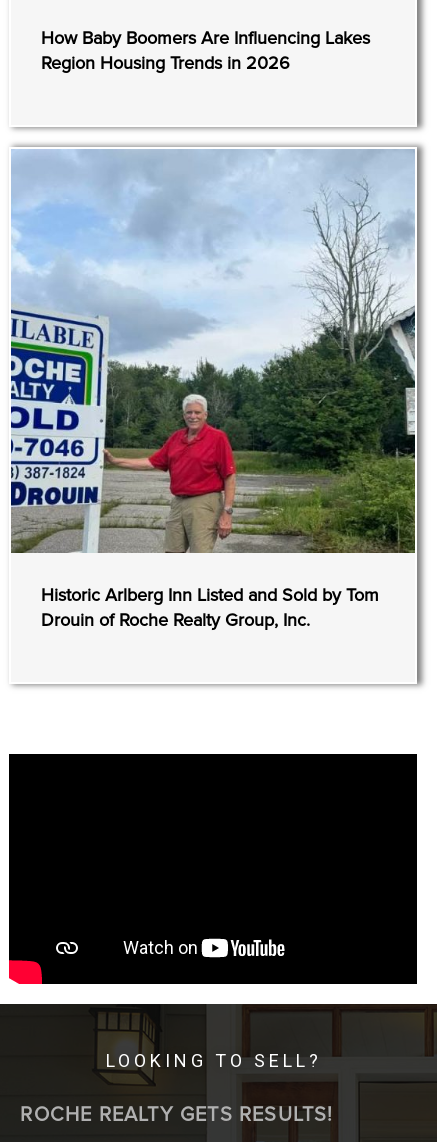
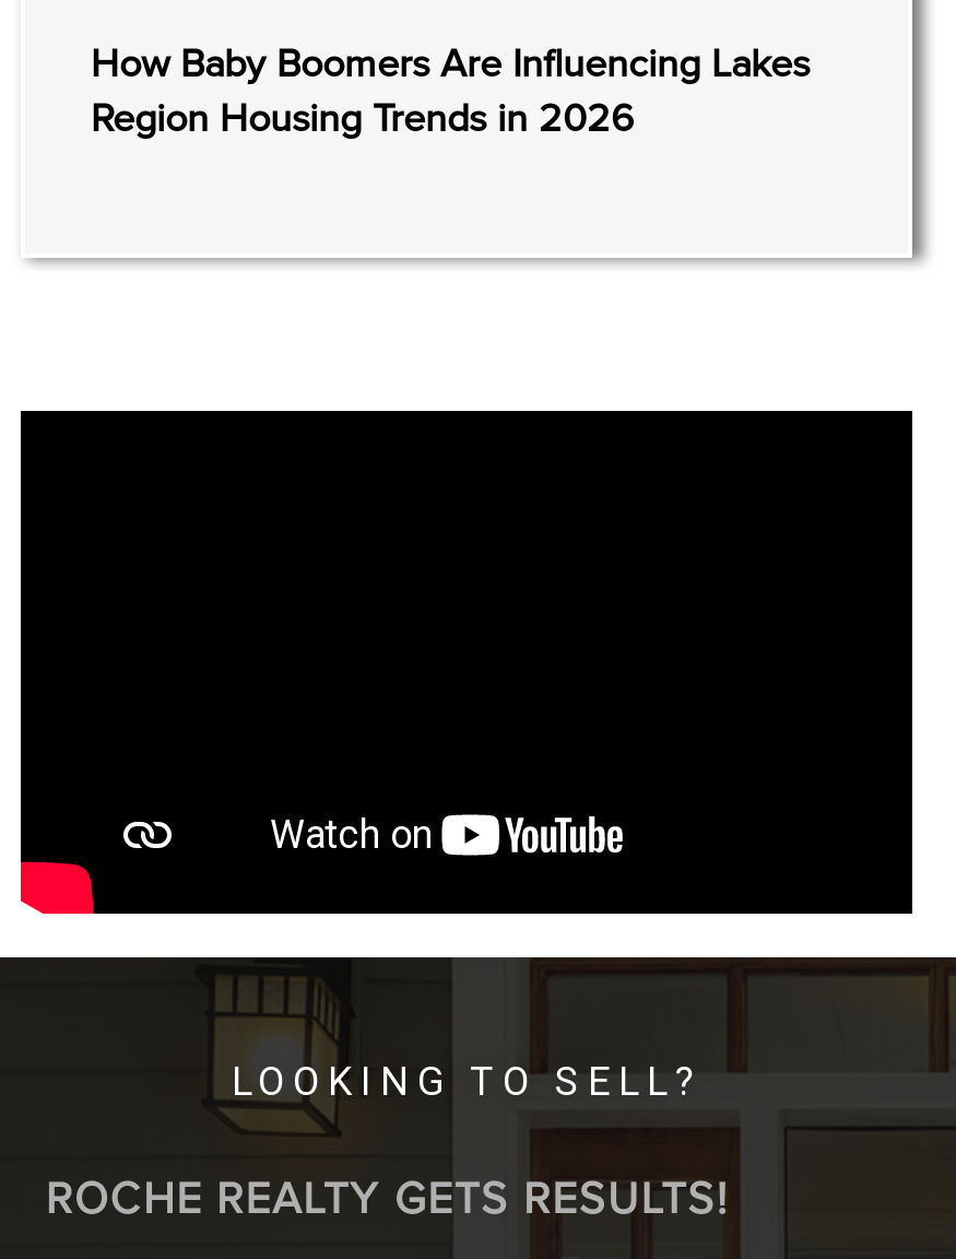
[10,144,421,631] [image] | Historic Arlberg Inn Listed and Sold by Tom | Drouin of Roche Realty Group, Inc. -> none

